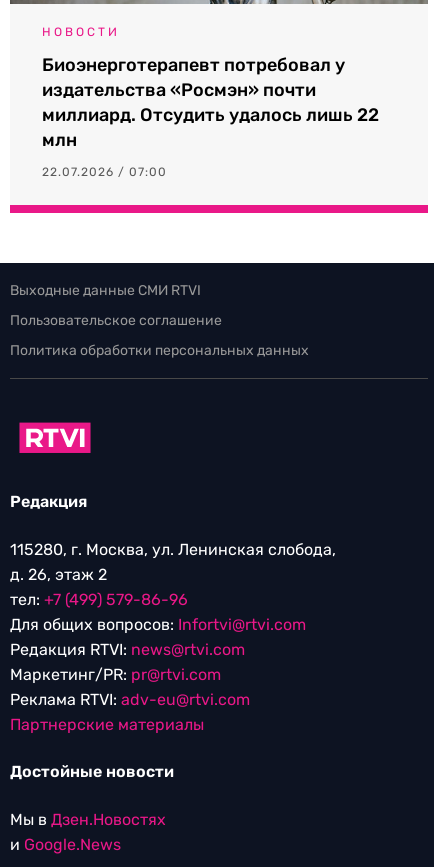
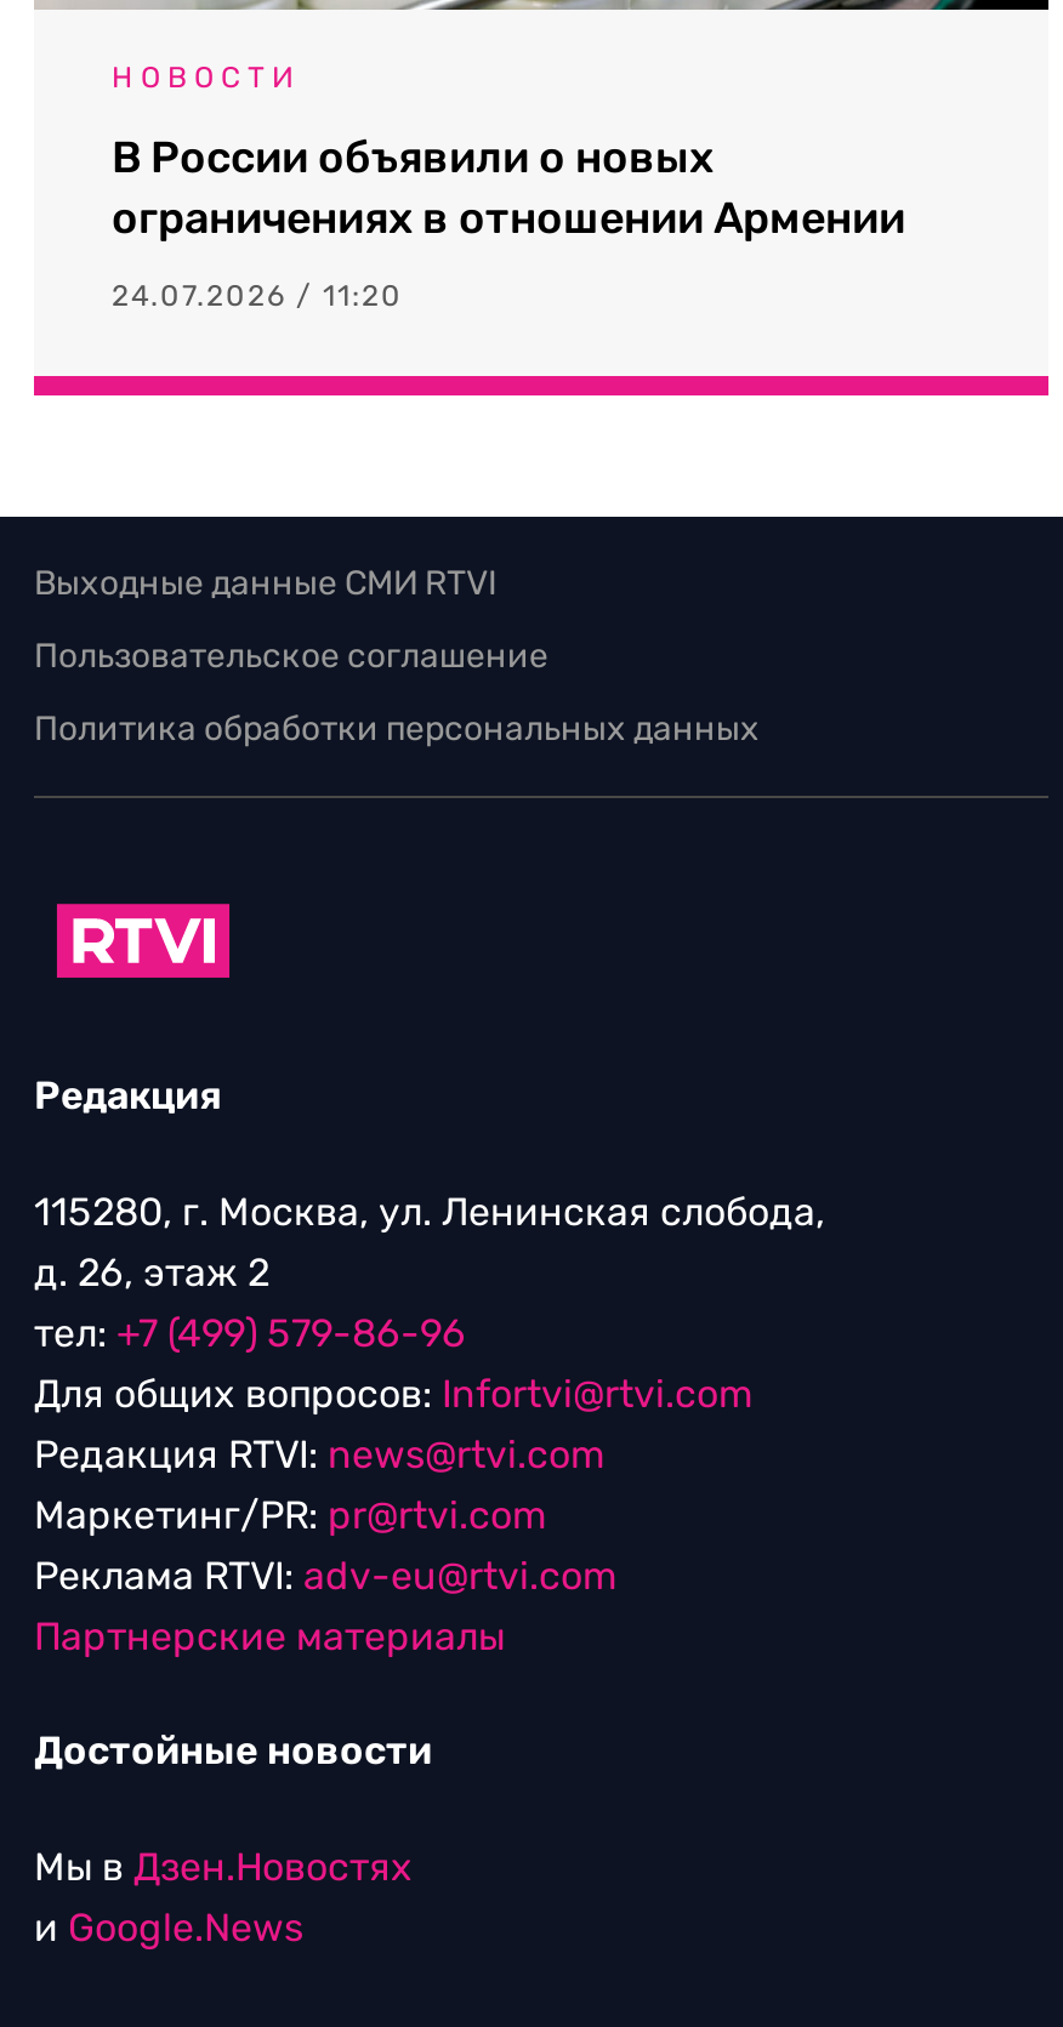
[42,54,379,151] Биоэнерготерапевт потребовал у | издательства «Росмэн» почти | миллиард. Отсудить удалось лишь 22 | млн -> [112,131,905,245] В России объявили о новых | ограничениях в отношении Армении
[42,165,167,179] 22.07.2026 / 07:00 -> [112,279,403,313] 24.07.2026 / 11:20

